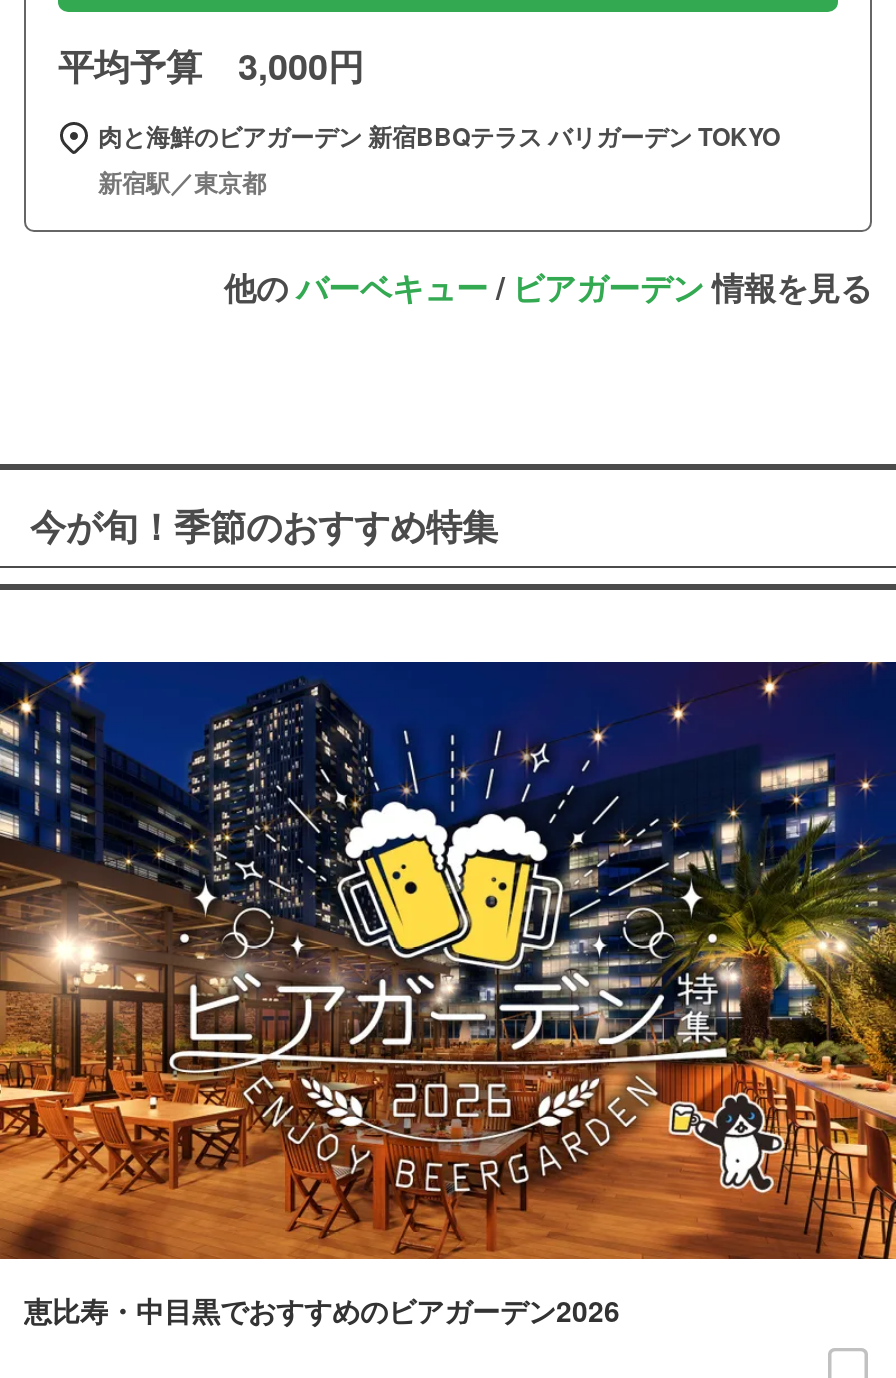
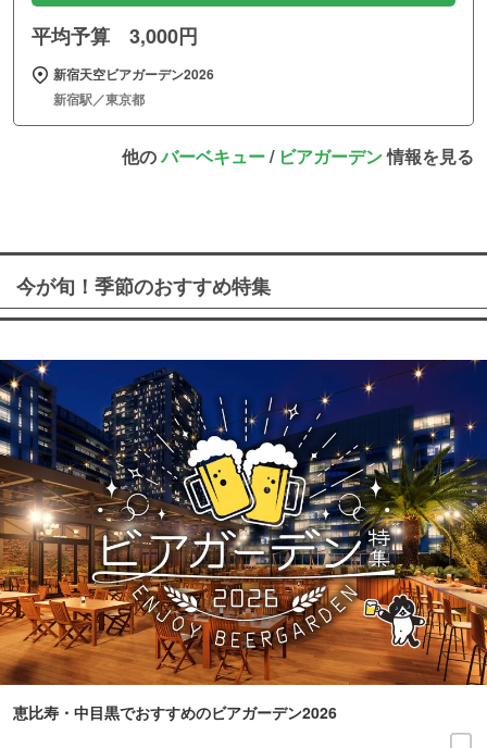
[98,118,780,154] 肉と海鮮のビアガーデン 新宿BBQテラス バリガーデン TOKYO -> [53,64,214,84] 新宿天空ビアガーデン2026

